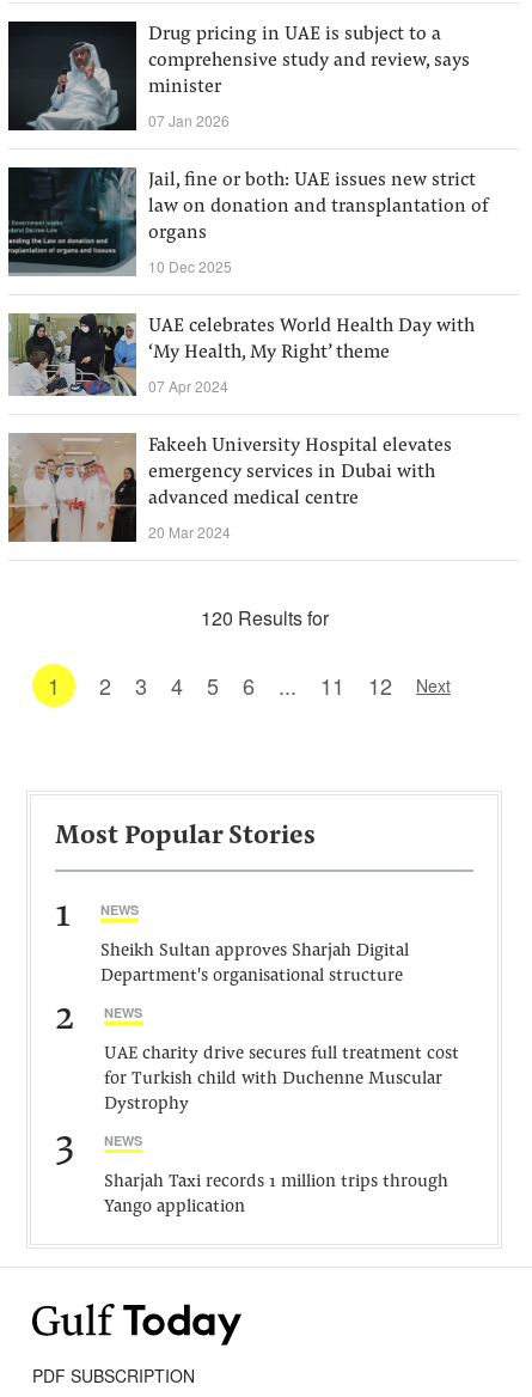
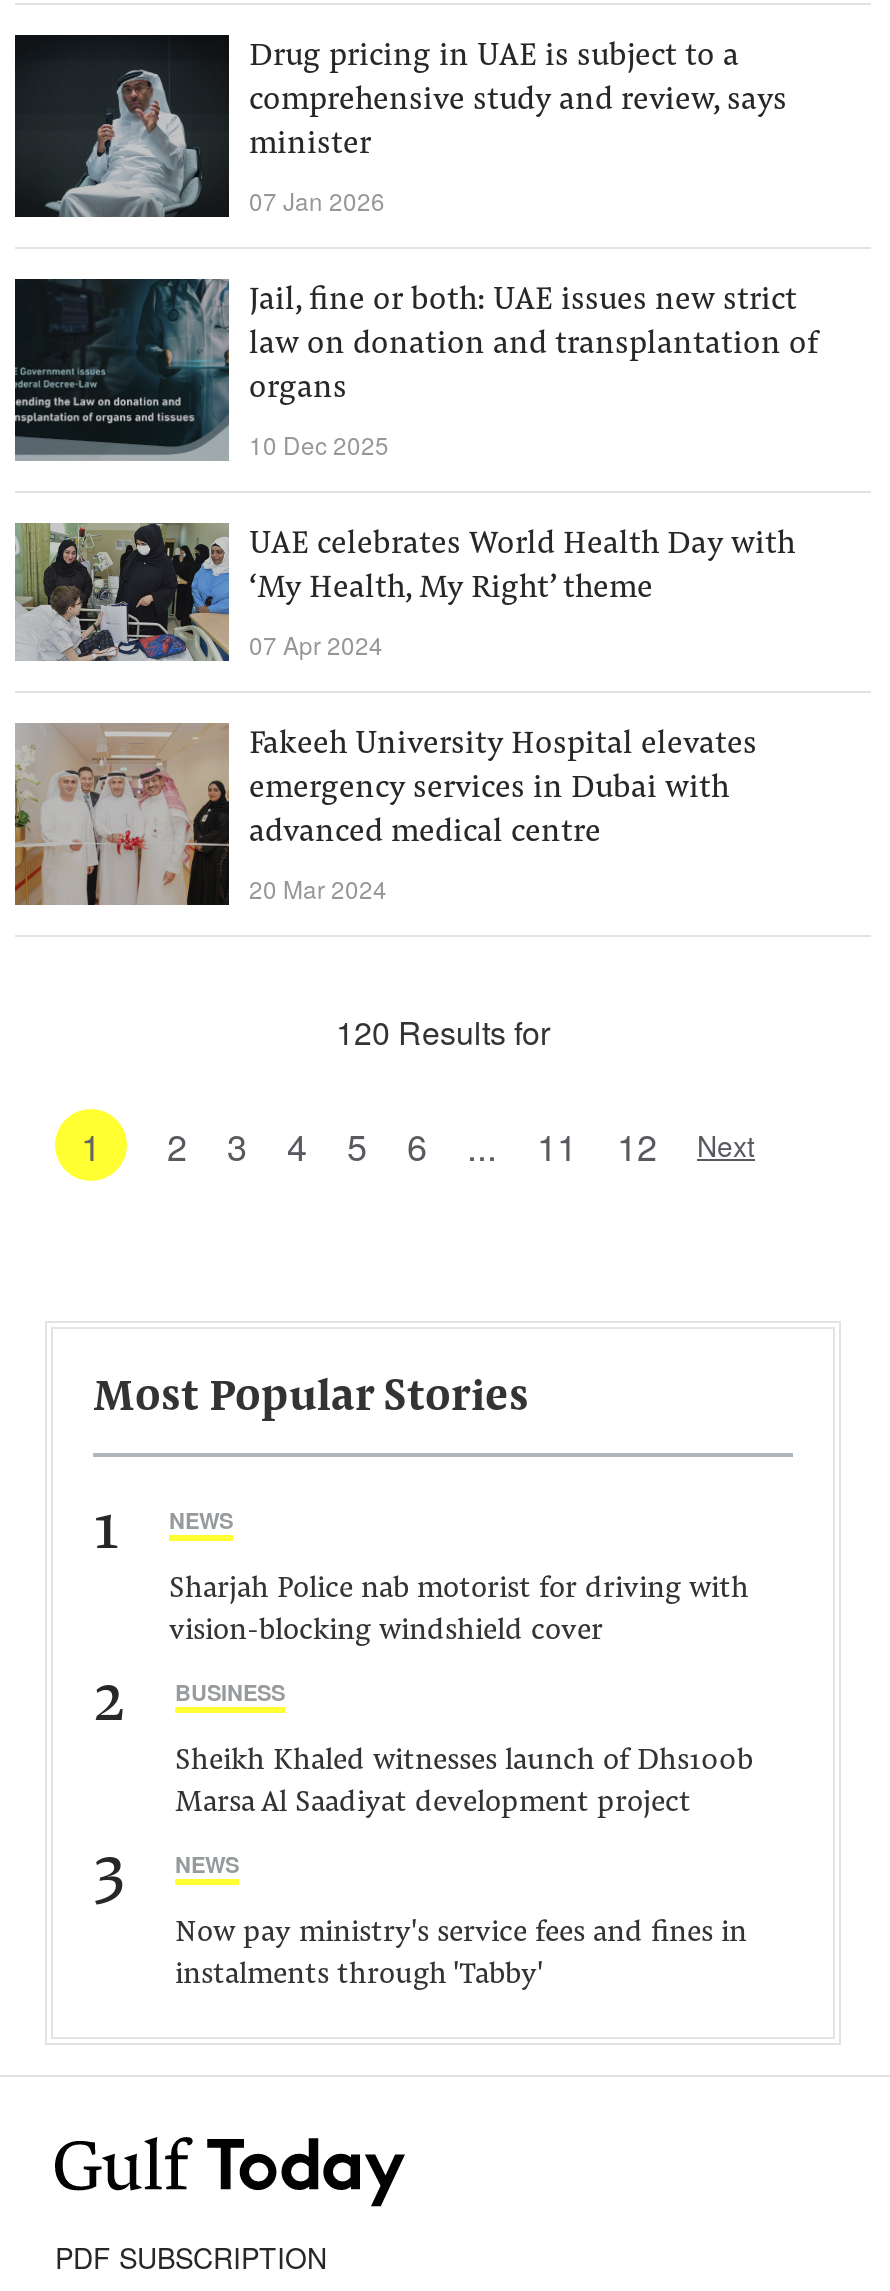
[100,942,409,986] Sheikh Sultan approves Sharjah Digital | Department's organisational structure -> [169,1575,749,1647] Sharjah Police nab motorist for driving with | vision-blocking windshield cover
[104,1003,142,1021] NEWS -> [175,1677,285,1707] BUSINESS
[104,1045,459,1114] UAE charity drive secures full treatment cost | for Turkish child with Duchenne Muscular | Dystrophy -> [175,1747,753,1819] Sheikh Khaled witnesses launch of Dhs100b | Marsa Al Saadiyat development project
[104,1173,448,1216] Sharjah Taxi records 1 million trips through | Yango application -> [175,1919,747,1991] Now pay ministry's service fees and fines in | instalments through 'Tabby'

